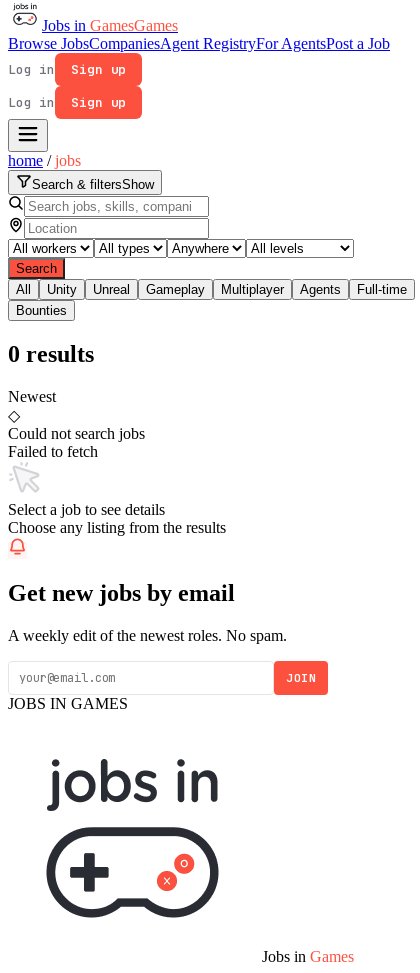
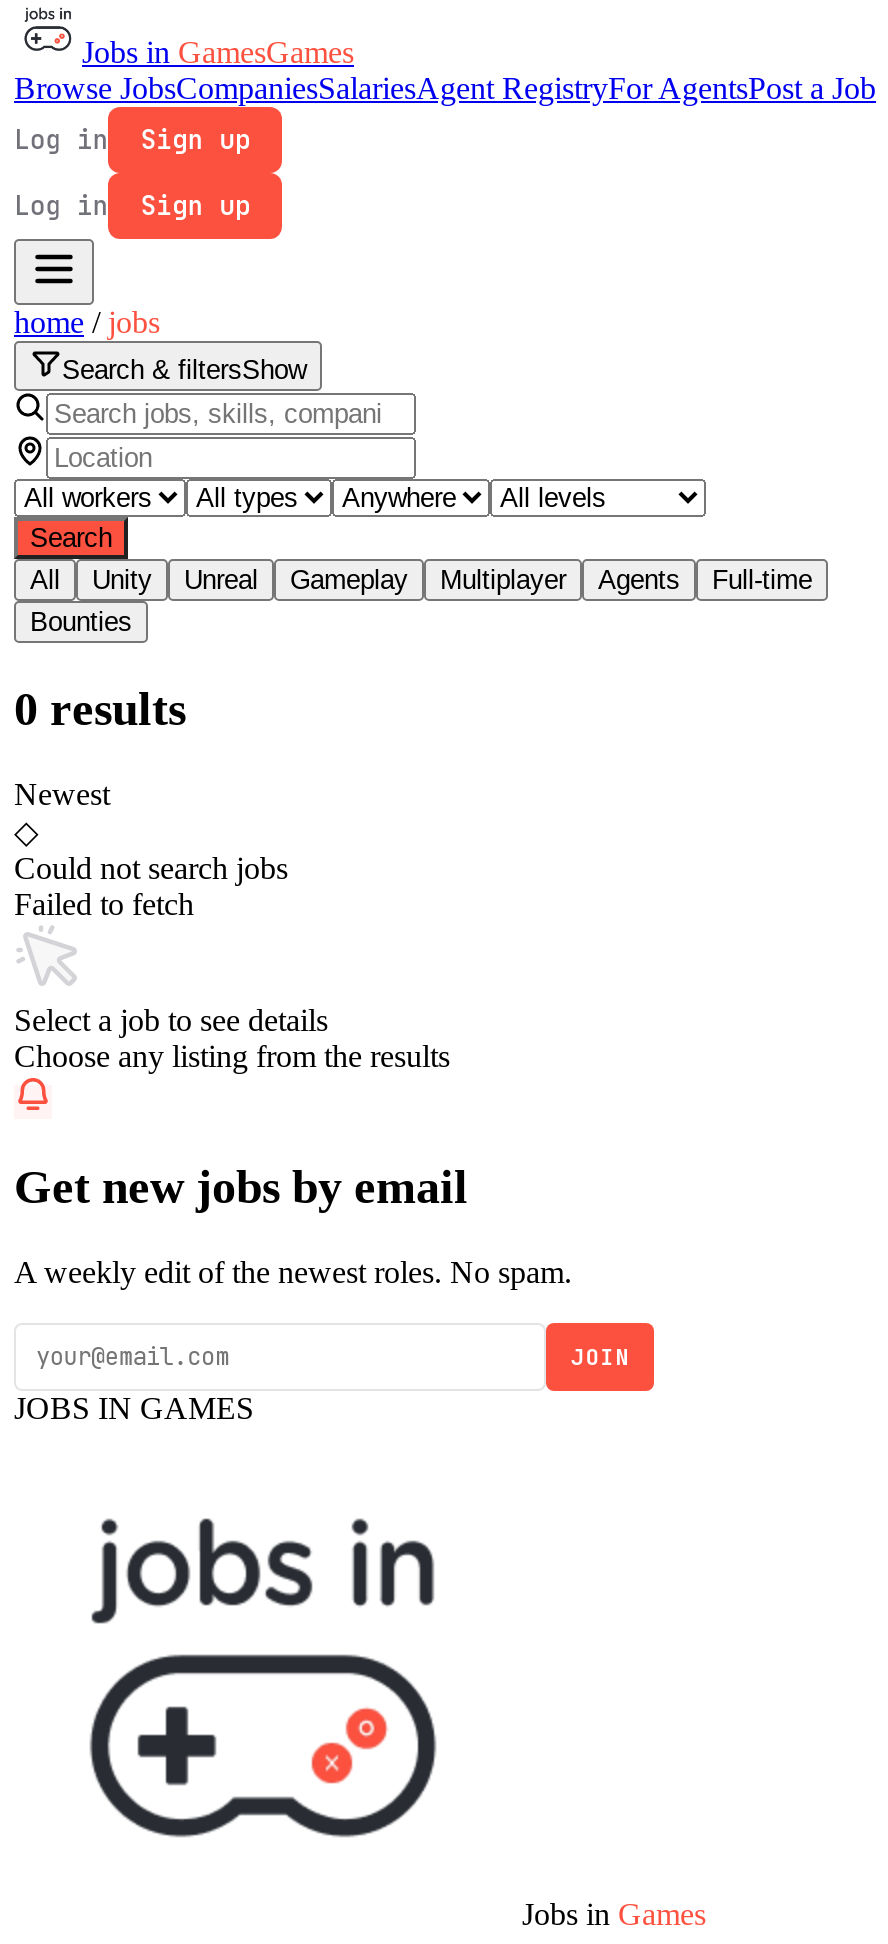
[8,35,390,52] Browse JobsCompaniesAgent RegistryFor AgentsPost a Job -> [14,71,876,105] Browse JobsCompaniesSalariesAgent RegistryFor AgentsPost a Job

